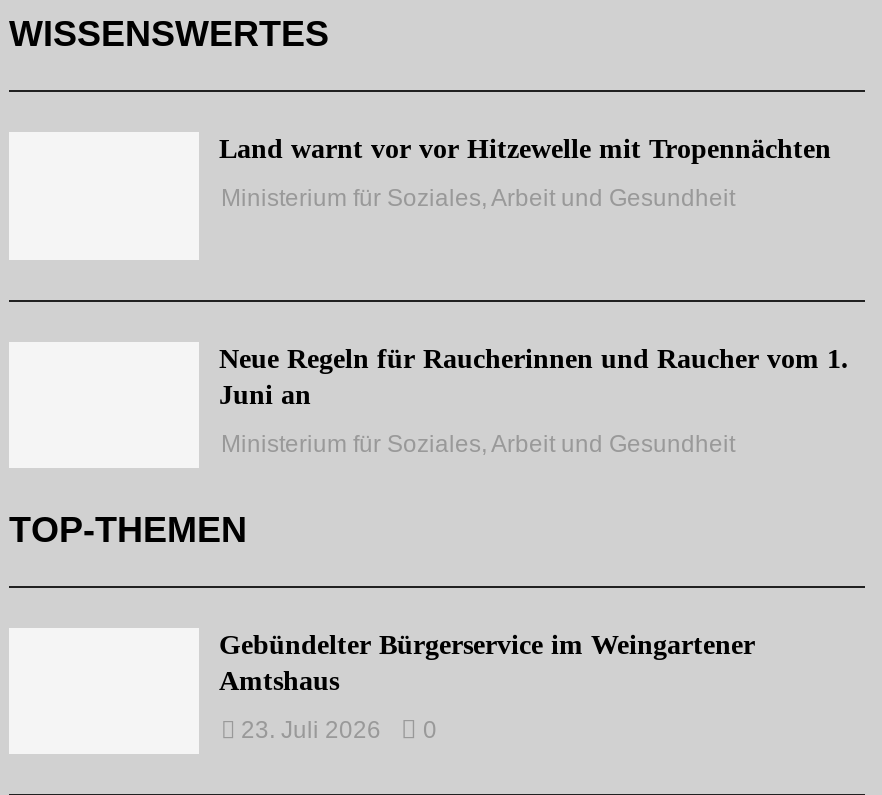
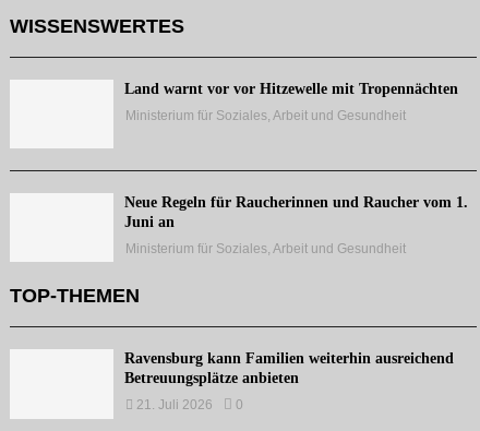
[219,630,755,696] Gebündelter Bürgerservice im Weingartener | Amtshaus -> [124,351,454,387] Ravensburg kann Familien weiterhin ausreichend | Betreuungsplätze anbieten
[241,716,437,744] 23. Juli 2026 0 -> [136,398,243,413] 21. Juli 2026 0

